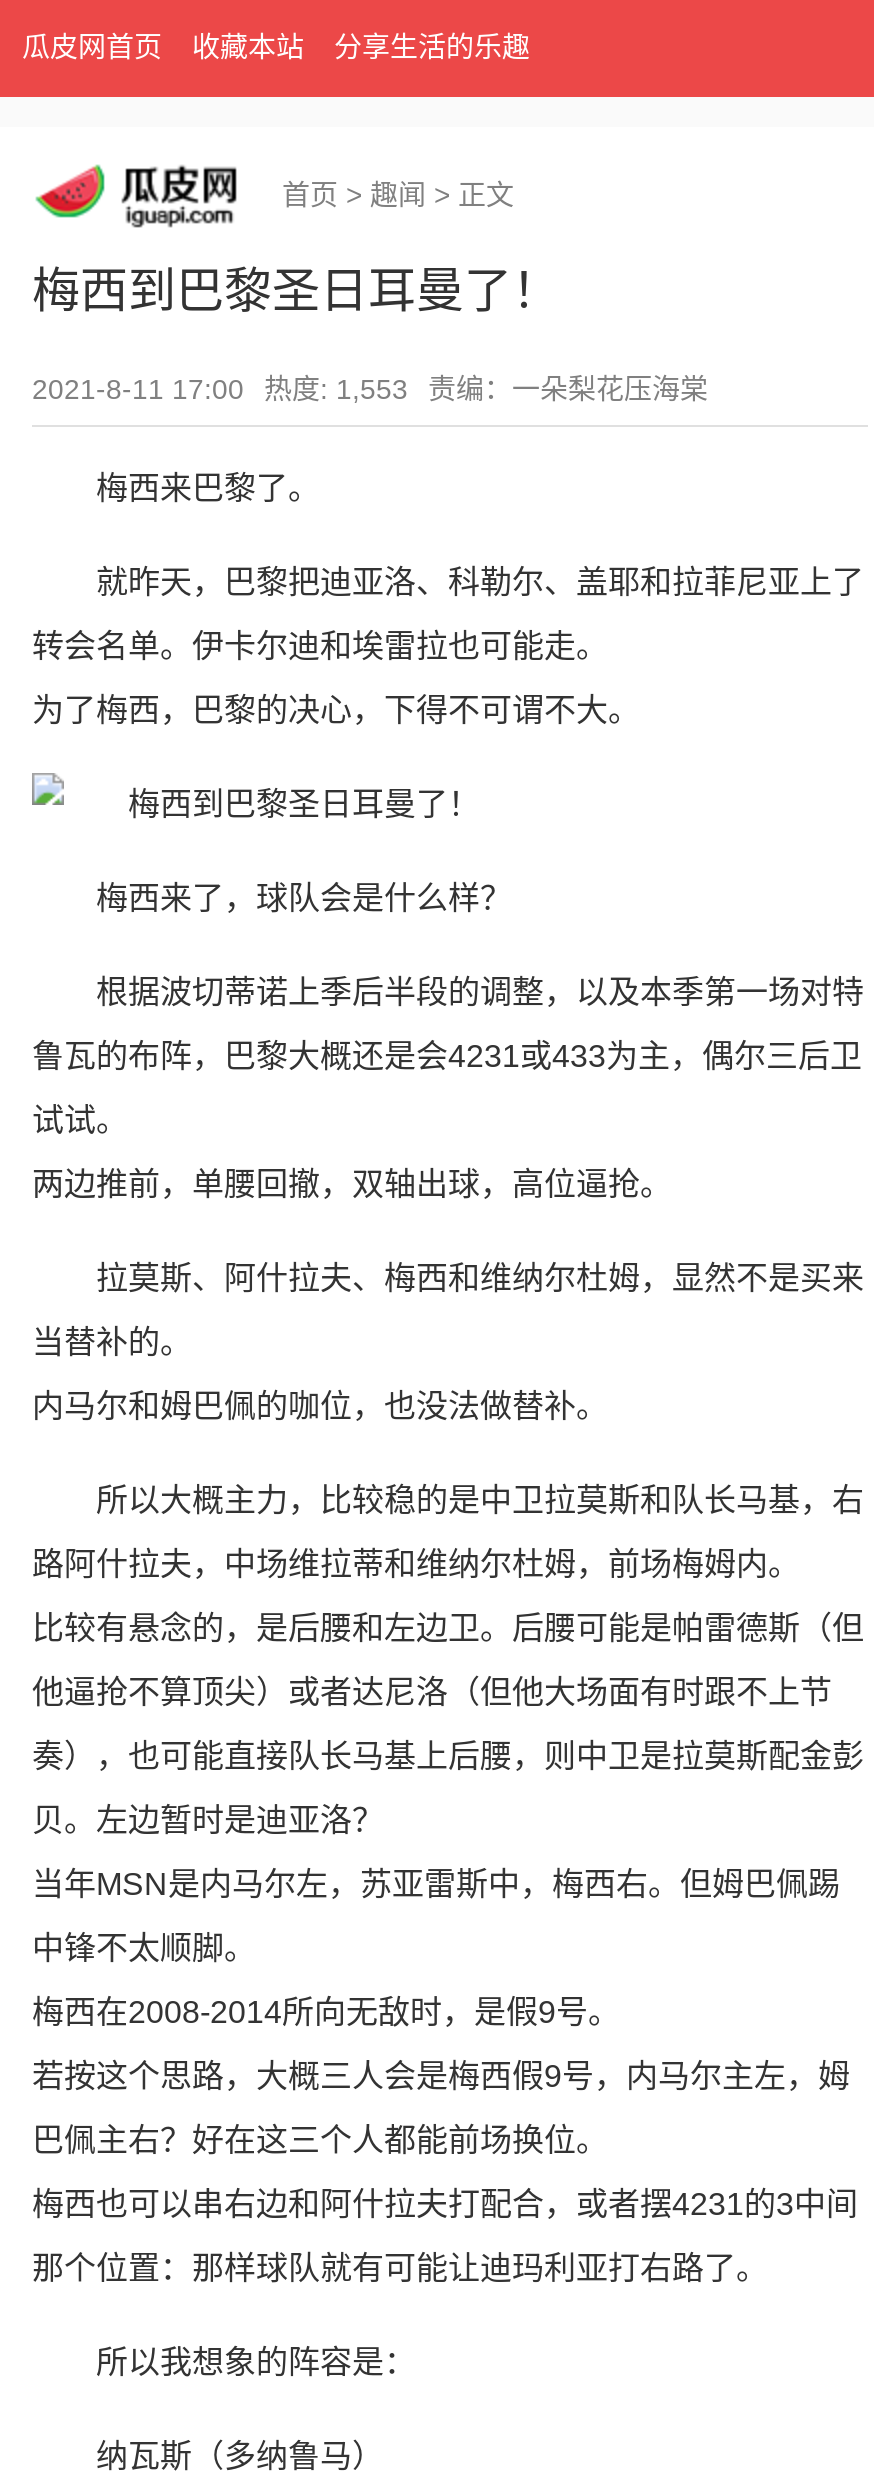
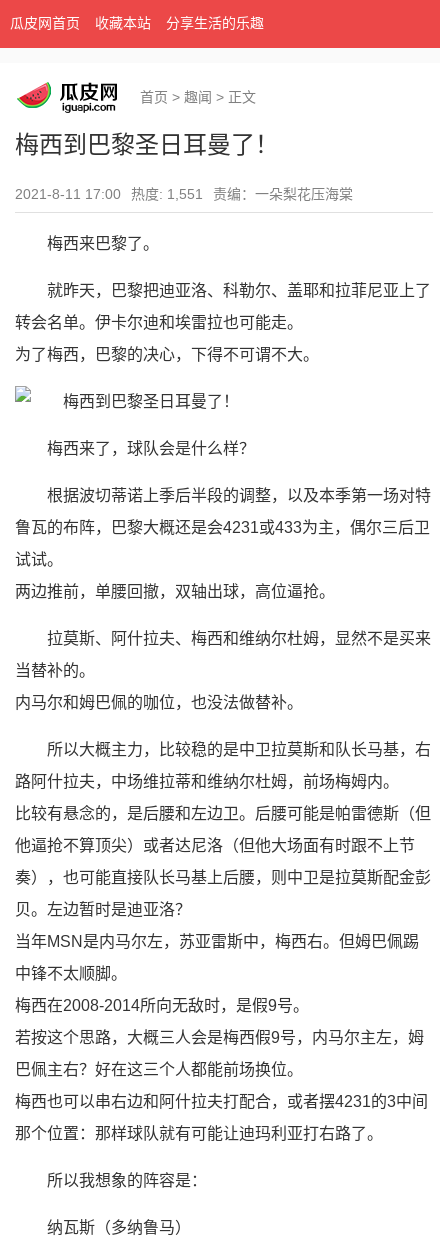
[32,373,708,405] 2021-8-11 17:00 热度: 1,553 责编：一朵梨花压海棠 -> [15,186,353,202] 2021-8-11 17:00 热度: 1,551 责编：一朵梨花压海棠

